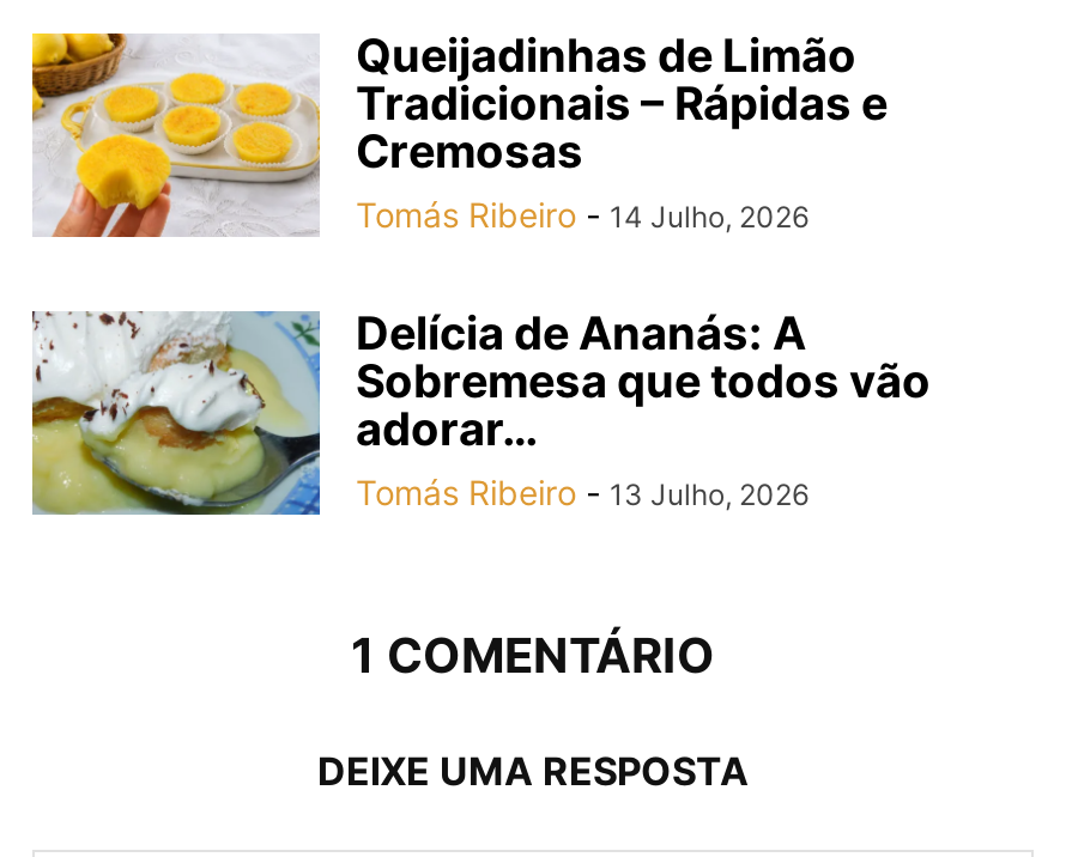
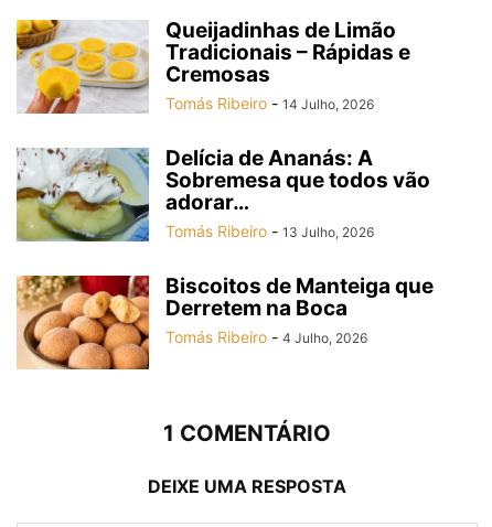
none -> [15,273,434,370] [image] | Biscoitos de Manteiga que | Derretem na Boca | Tomás Ribeiro - 4 Julho, 2026

